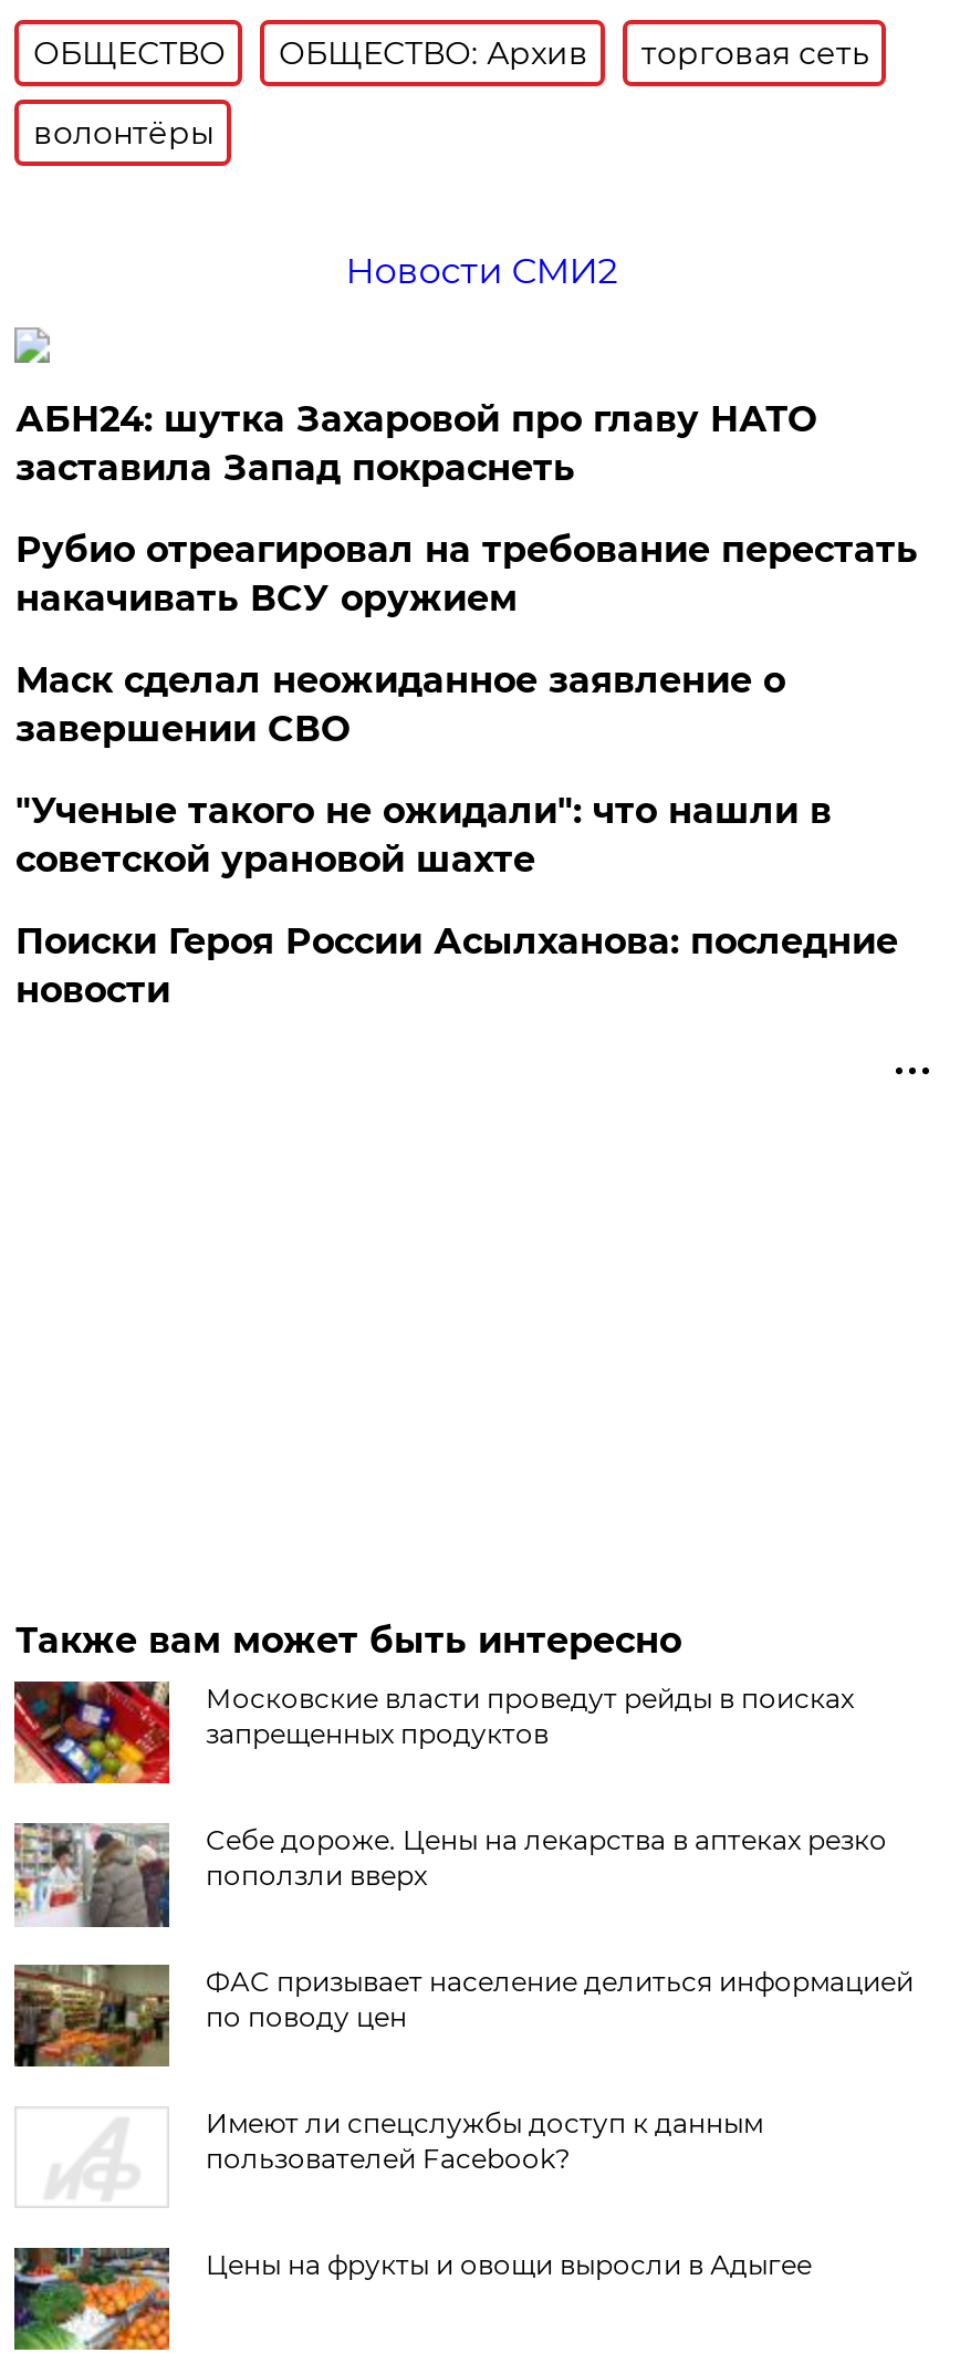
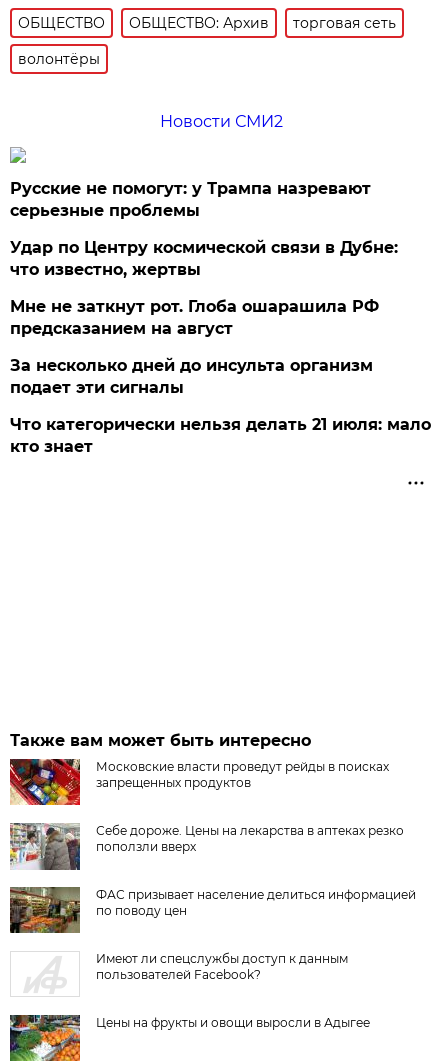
[15,398,816,489] АБН24: шутка Захаровой про главу НАТО | заставила Запад покраснеть -> [10,179,371,220] Русские не помогут: у Трампа назревают | серьезные проблемы
[15,529,918,619] Рубио отреагировал на требование перестать | накачивать ВСУ оружием -> [10,238,398,279] Удар по Центру космической связи в Дубне: | что известно, жертвы
[15,659,785,750] Маск сделал неожиданное заявление о | завершении СВО -> [10,297,379,338] Мне не заткнут рот. Глоба ошарашила РФ | предсказанием на август
[15,790,831,880] "Ученые такого не ожидали": что нашли в | советской урановой шахте -> [10,356,373,397] За несколько дней до инсульта организм | подает эти сигналы
[15,920,898,1011] Поиски Героя России Асылханова: последние | новости -> [10,415,431,456] Что категорически нельзя делать 21 июля: мало | кто знает

